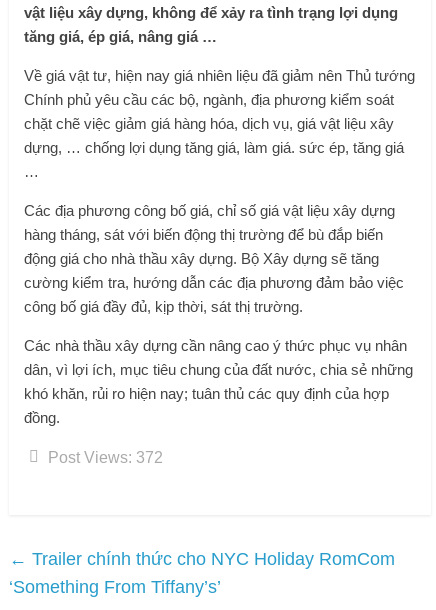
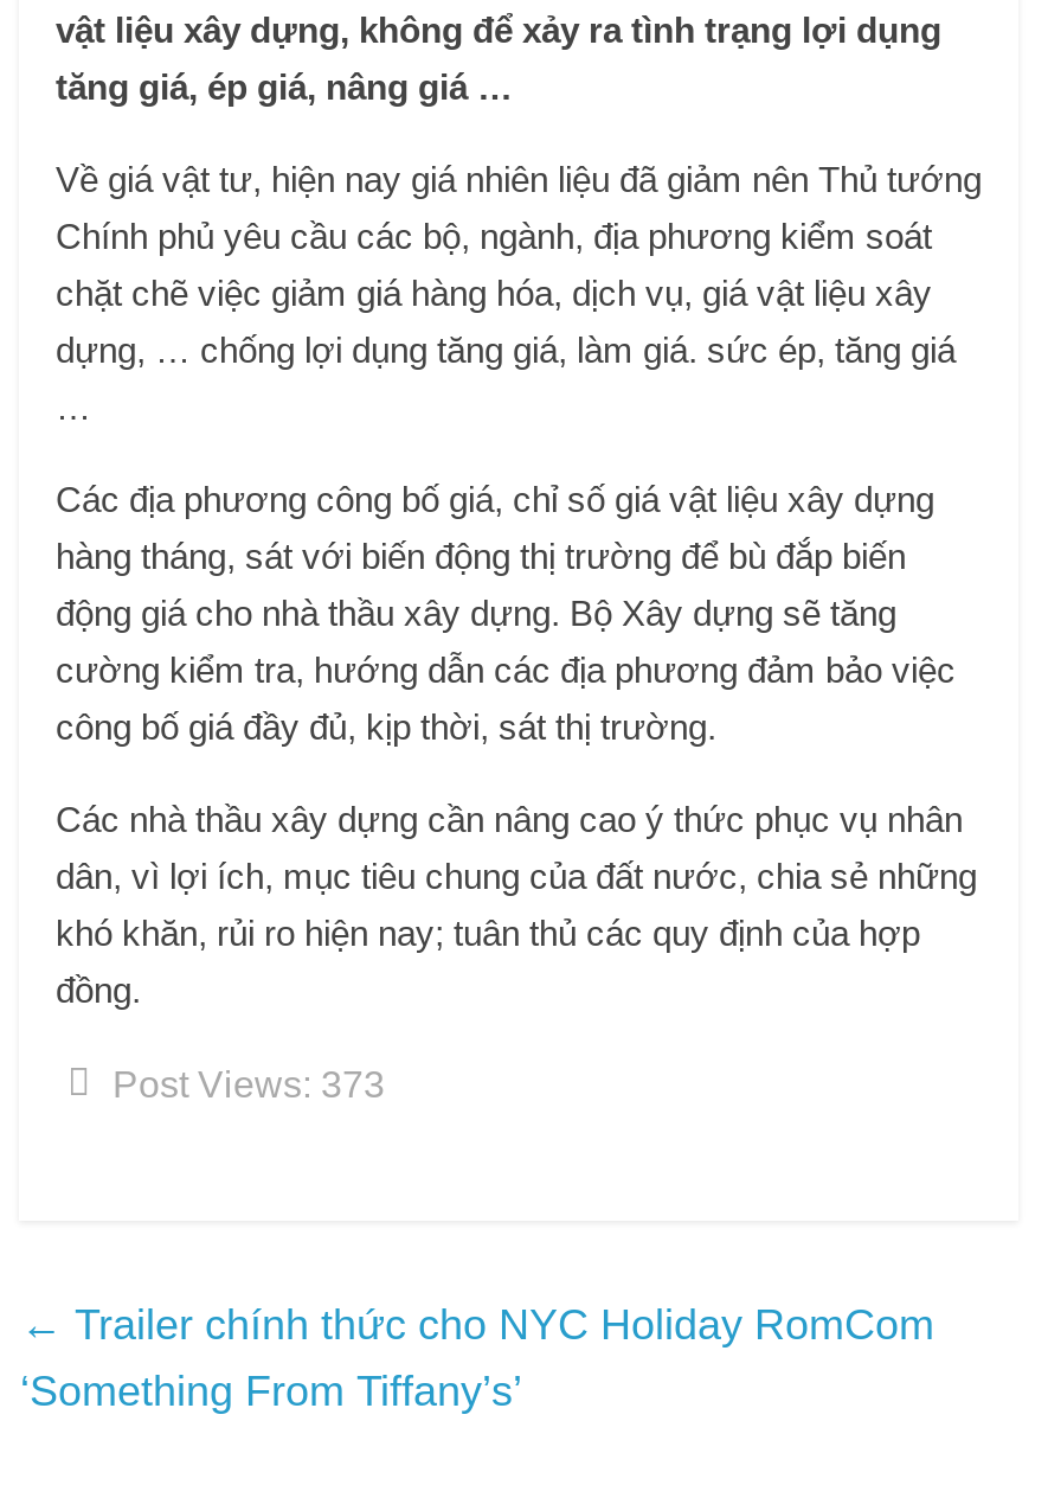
[48,449,163,466] Post Views: 372 -> [112,1064,385,1105] Post Views: 373

